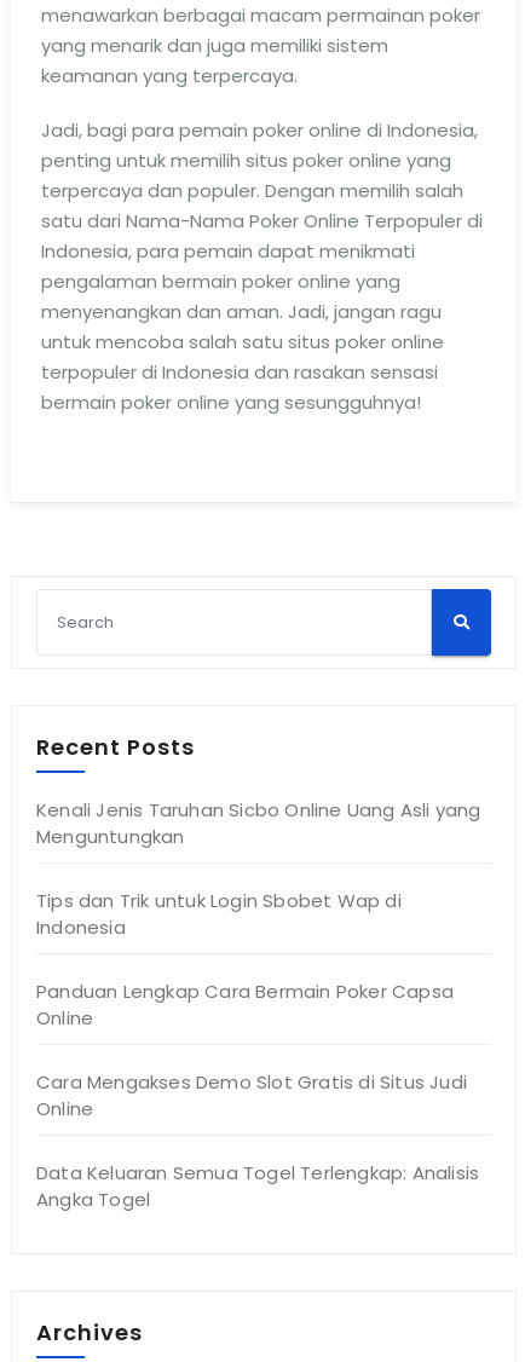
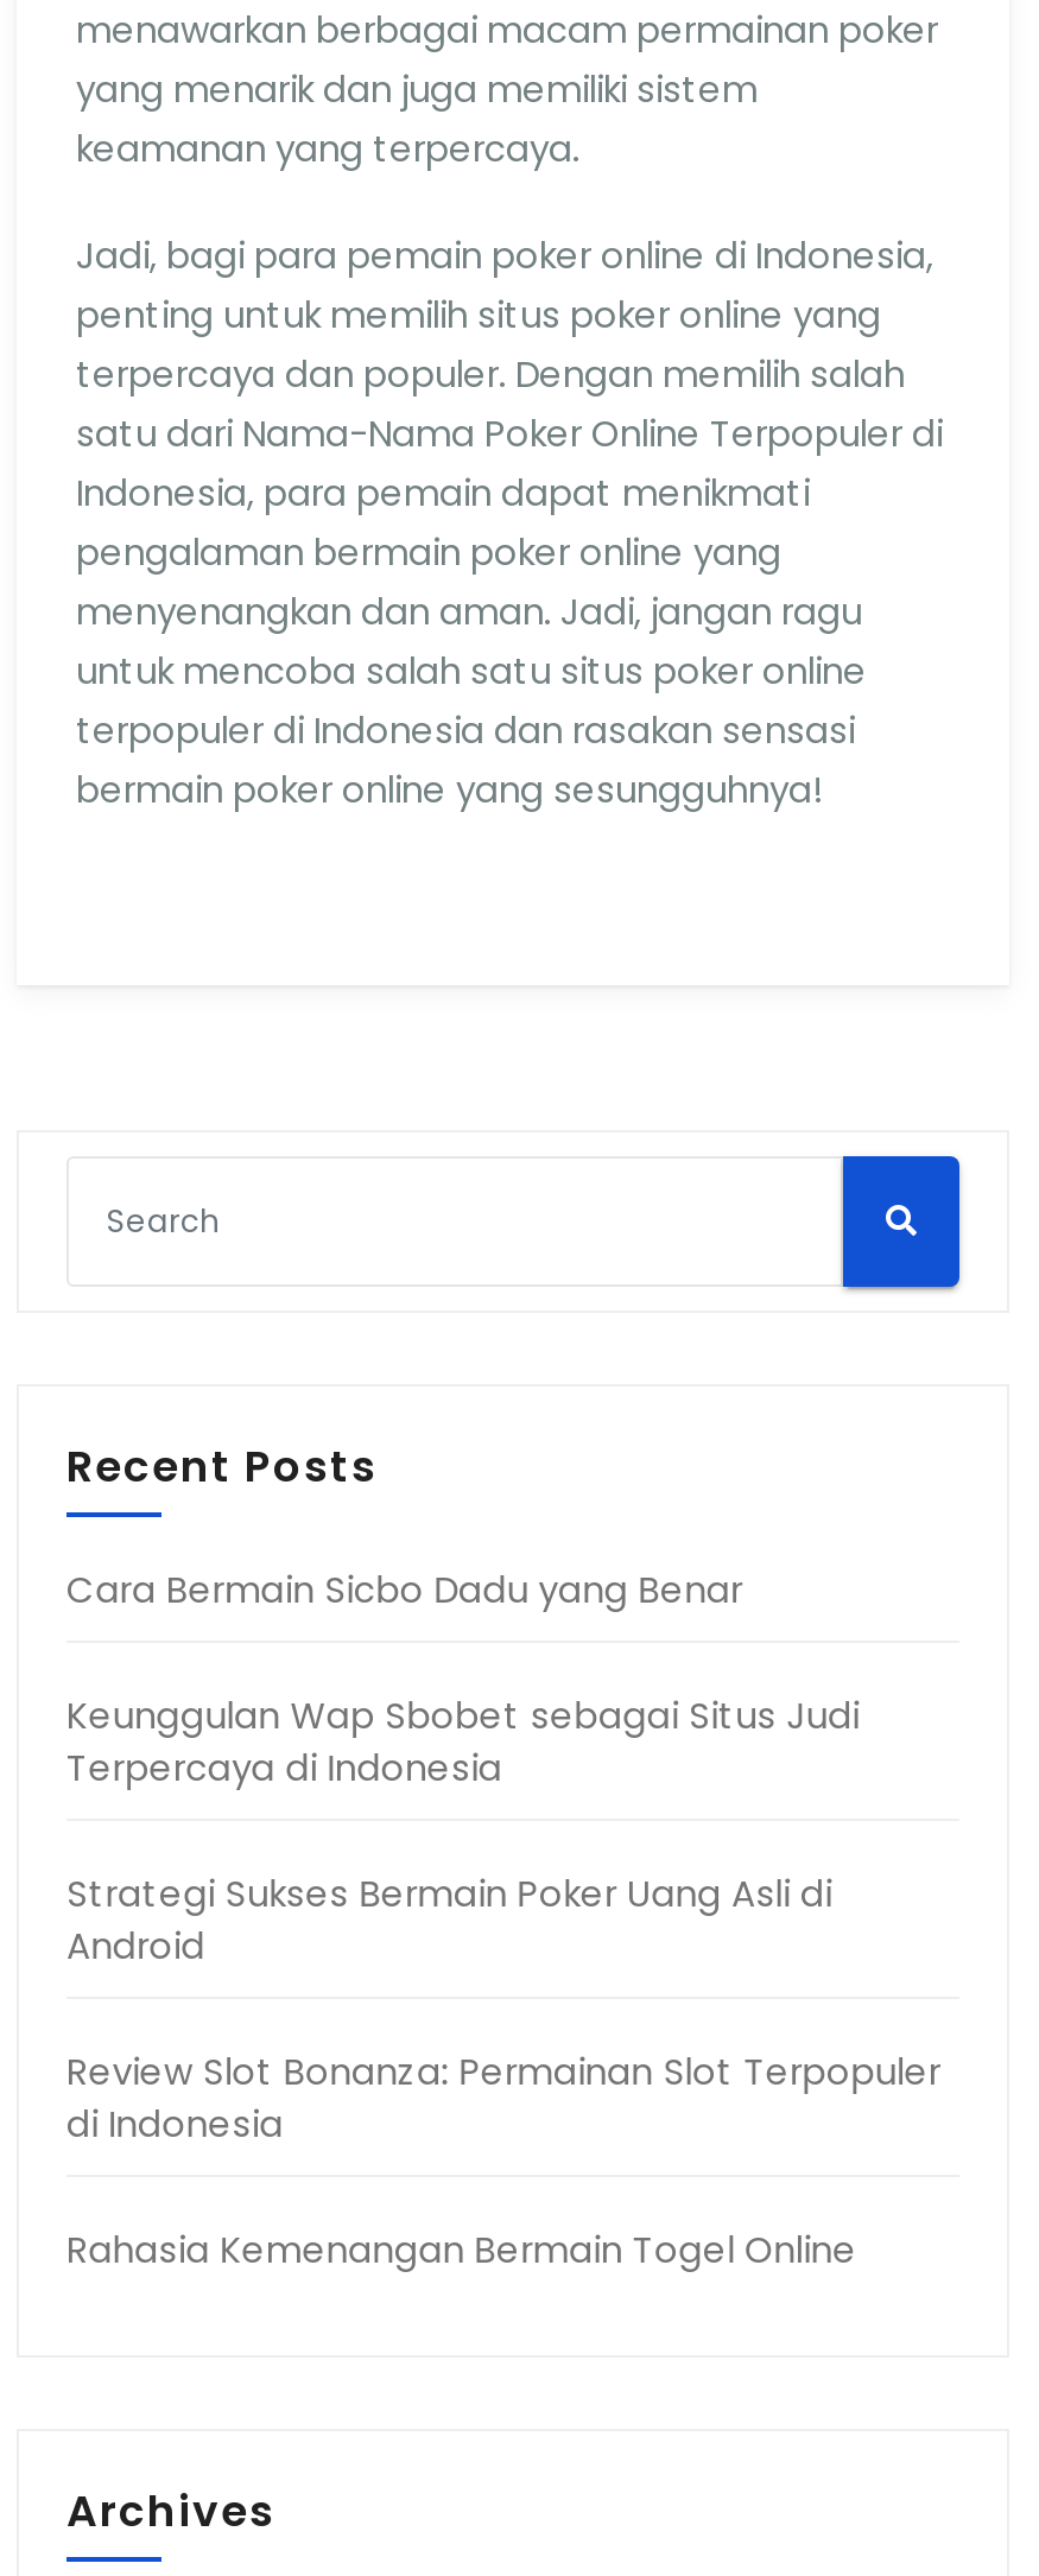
[36,797,481,849] Kenali Jenis Taruhan Sicbo Online Uang Asli yang | Menguntungkan -> [66,1565,743,1614] Cara Bermain Sicbo Dadu yang Benar
[36,888,401,940] Tips dan Trik untuk Login Sbobet Wap di | Indonesia -> [66,1690,860,1793] Keunggulan Wap Sbobet sebagai Situs Judi | Terpercaya di Indonesia
[36,979,454,1031] Panduan Lengkap Cara Bermain Poker Capsa | Online -> [66,1868,832,1971] Strategi Sukses Bermain Poker Uang Asli di | Android
[36,1069,467,1121] Cara Mengakses Demo Slot Gratis di Situs Judi | Online -> [66,2047,941,2149] Review Slot Bonanza: Permainan Slot Terpopuler | di Indonesia
[36,1160,479,1212] Data Keluaran Semua Togel Terlengkap: Analisis | Angka Togel -> [66,2225,857,2274] Rahasia Kemenangan Bermain Togel Online

